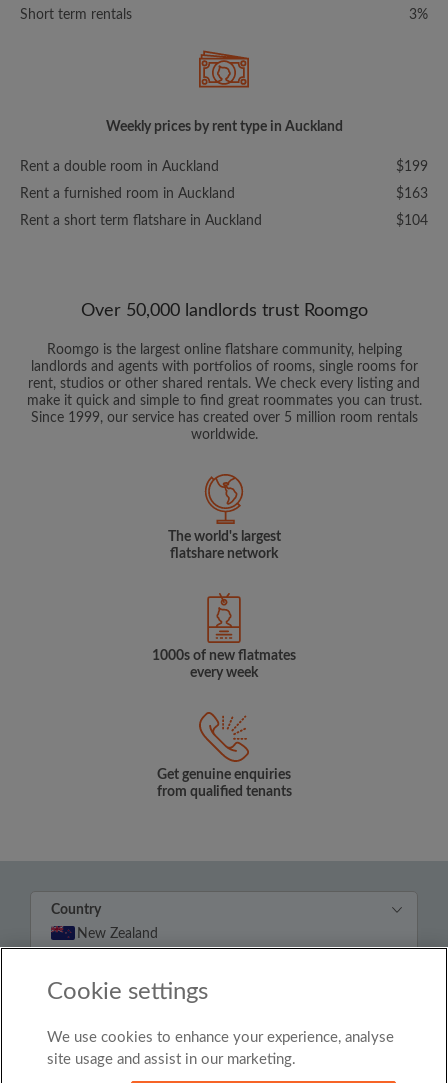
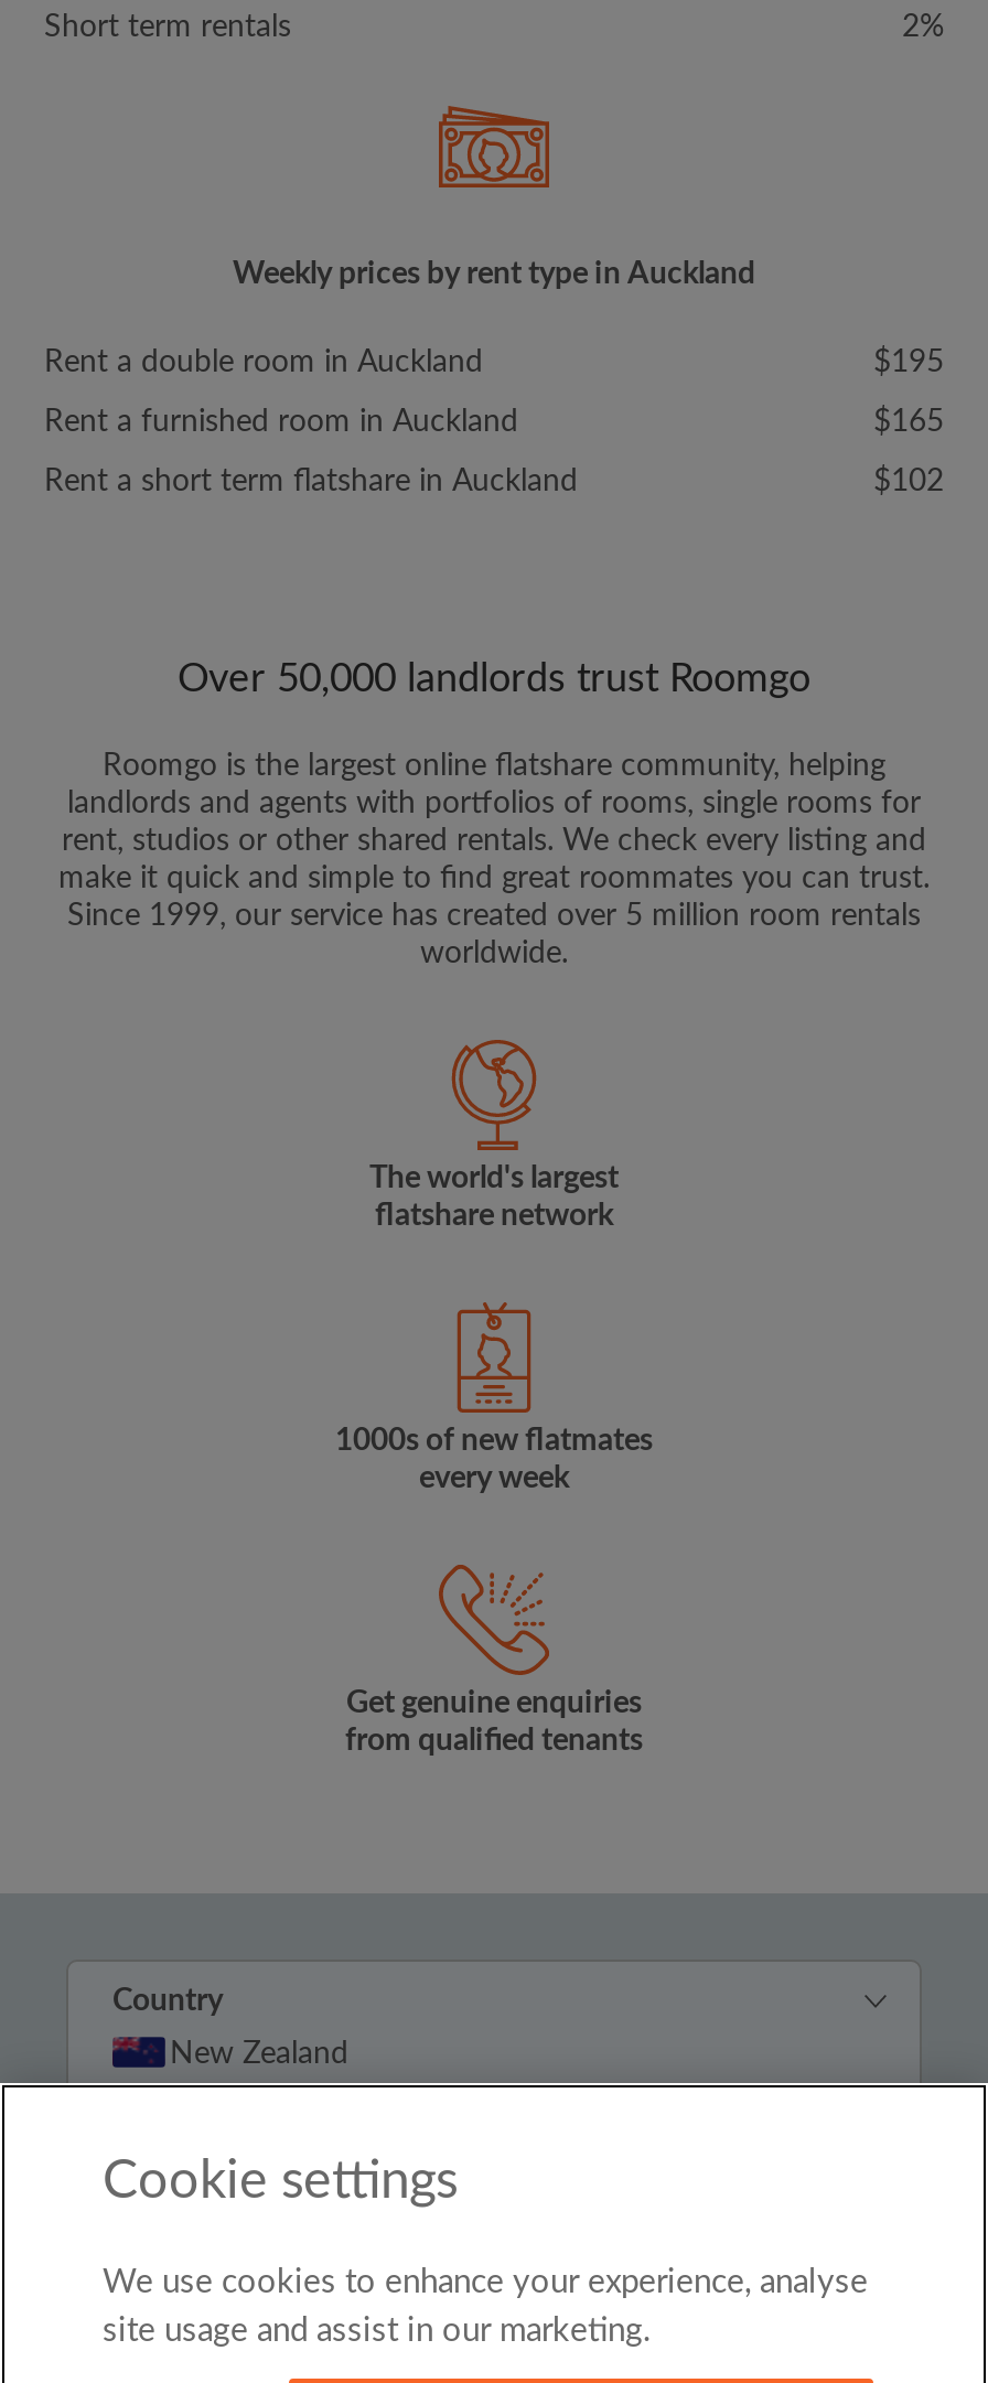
[409,8,428,22] 3% -> [902,12,944,43] 2%
[396,160,428,174] $199 -> [873,347,944,378] $195
[396,187,428,201] $163 -> [873,407,944,438] $165
[396,214,428,228] $104 -> [873,466,944,497] $102

